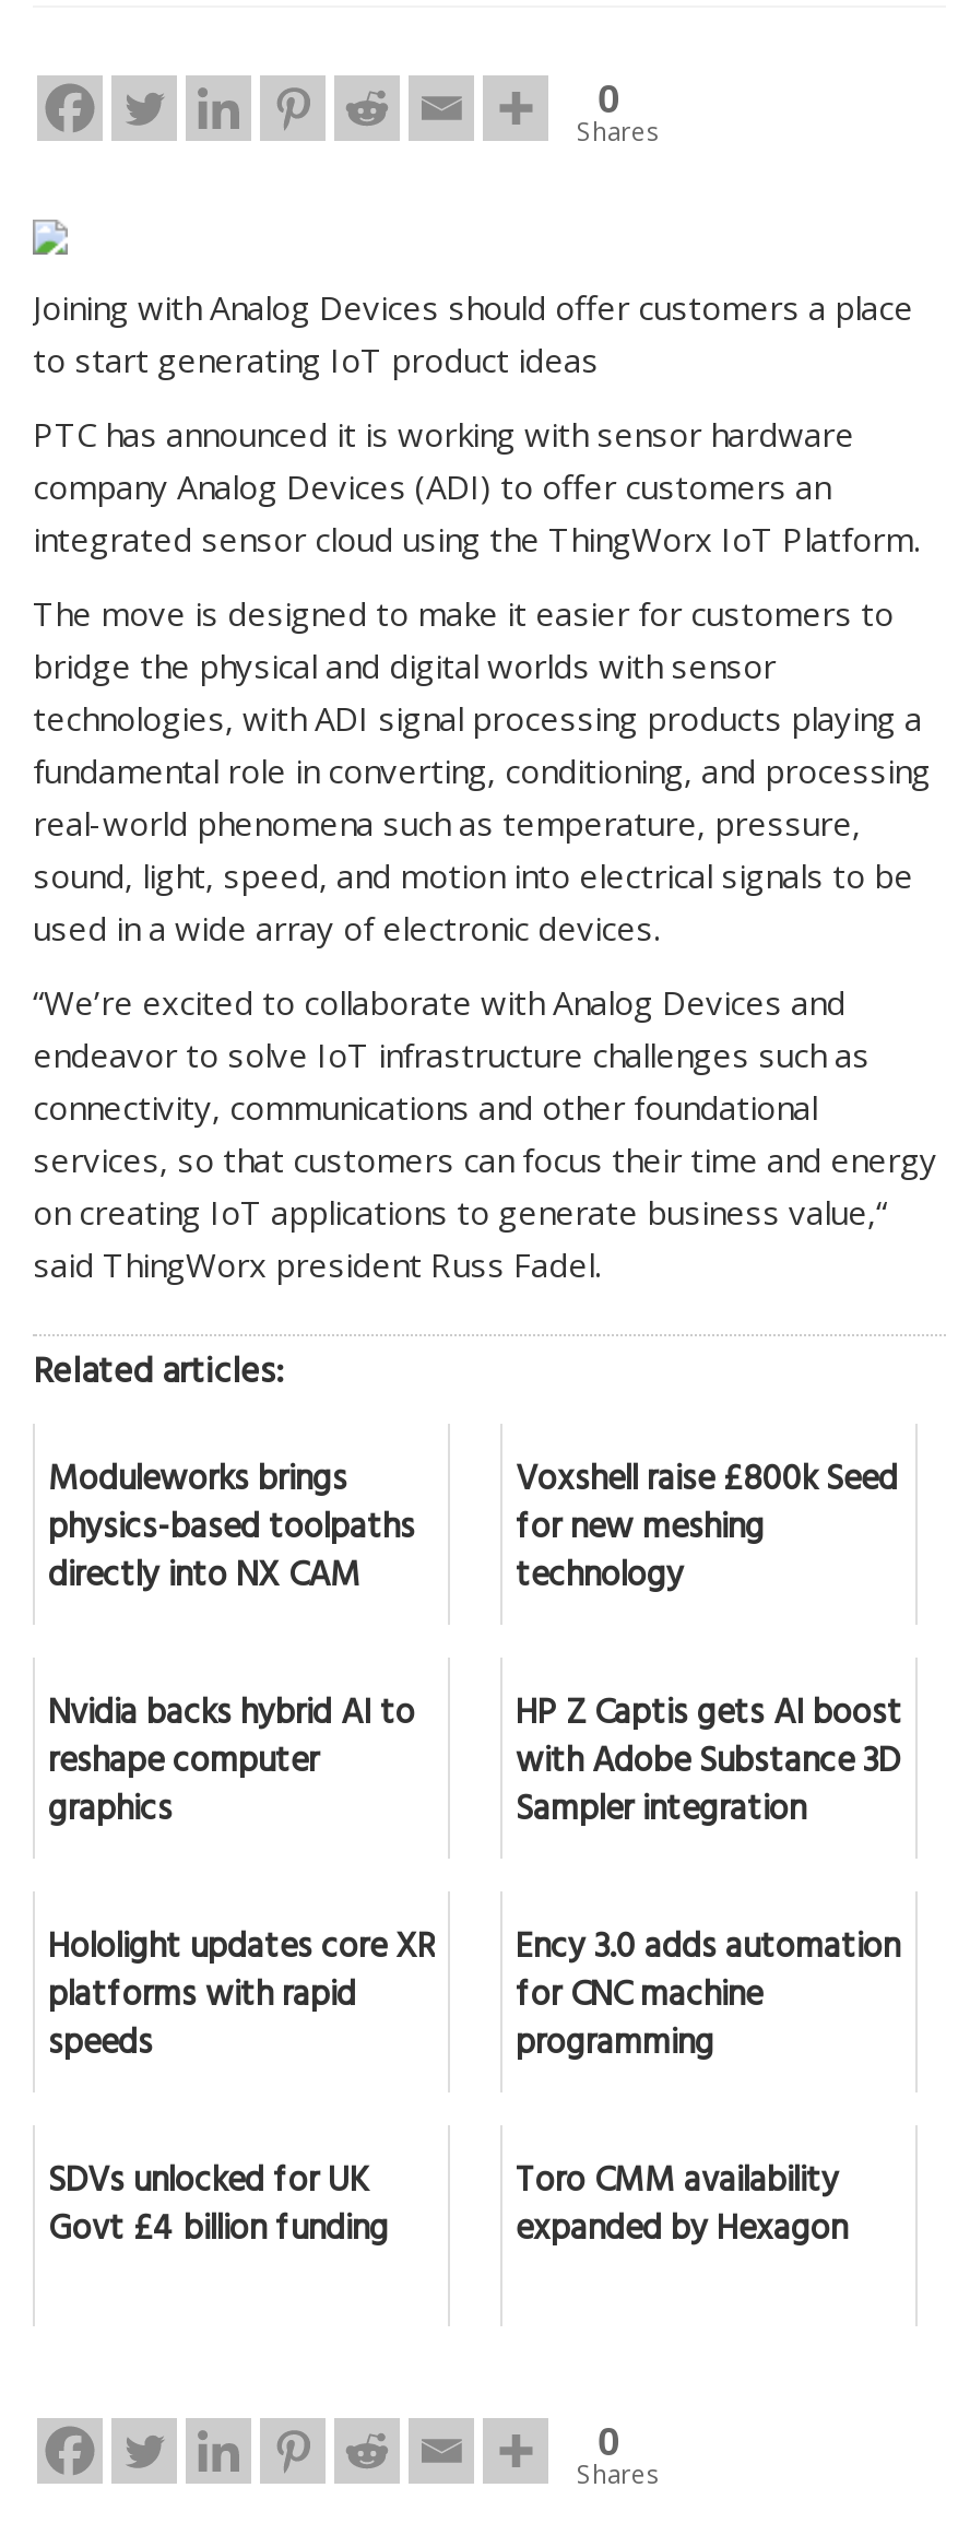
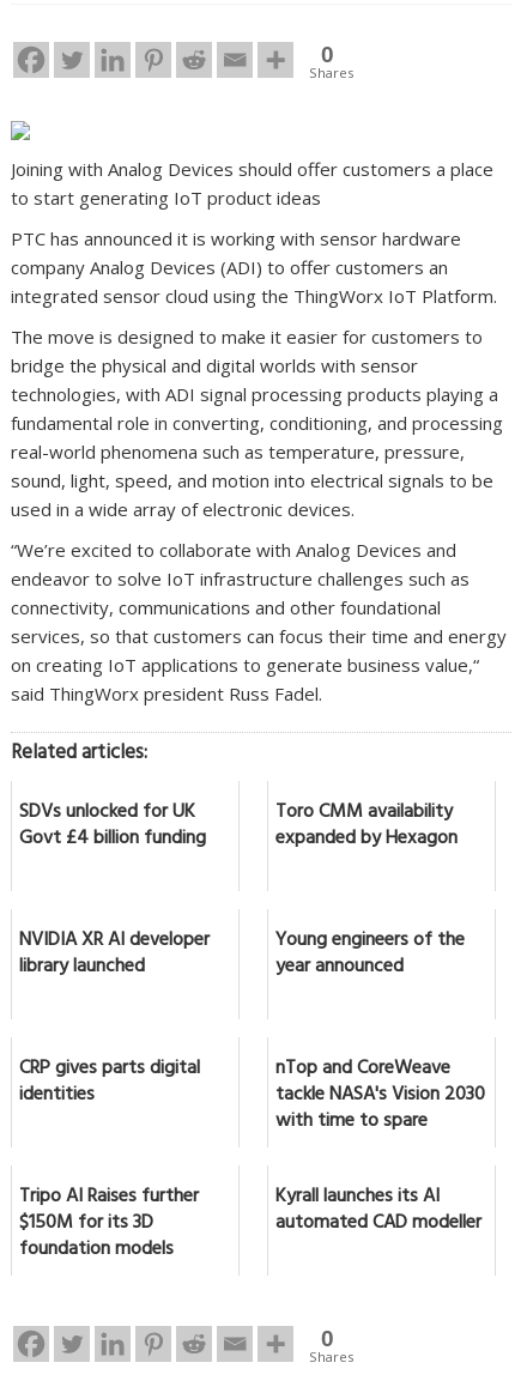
[48,1451,415,1613] Moduleworks brings | physics-based toolpaths | directly into NX CAM -> none
[48,1451,898,1846] Voxshell raise £800k Seed | for new meshing | technology | Nvidia backs hybrid AI to | reshape computer | graphics -> none
[48,1685,902,2080] HP Z Captis gets AI boost | with Adobe Substance 3D | Sampler integration | Hololight updates core XR | platforms with rapid | speeds -> none
[516,1919,900,2080] Ency 3.0 adds automation | for CNC machine | programming -> none
moved [48,2152,848,2266] -> [19,796,458,858]: SDVs unlocked for UK | Govt £4 billion funding | Toro CMM availability | expanded by Hexagon
none -> [19,924,210,986] NVIDIA XR AI developer | library launched
none -> [19,924,465,1114] Young engineers of the | year announced | CRP gives parts digital | identities
none -> [19,1052,485,1269] nTop and CoreWeave | tackle NASA's Vision 2030 | with time to spare | Tripo AI Raises further | $150M for its 3D | foundation models
none -> [275,1180,481,1243] Kyrall launches its AI | automated CAD modeller

